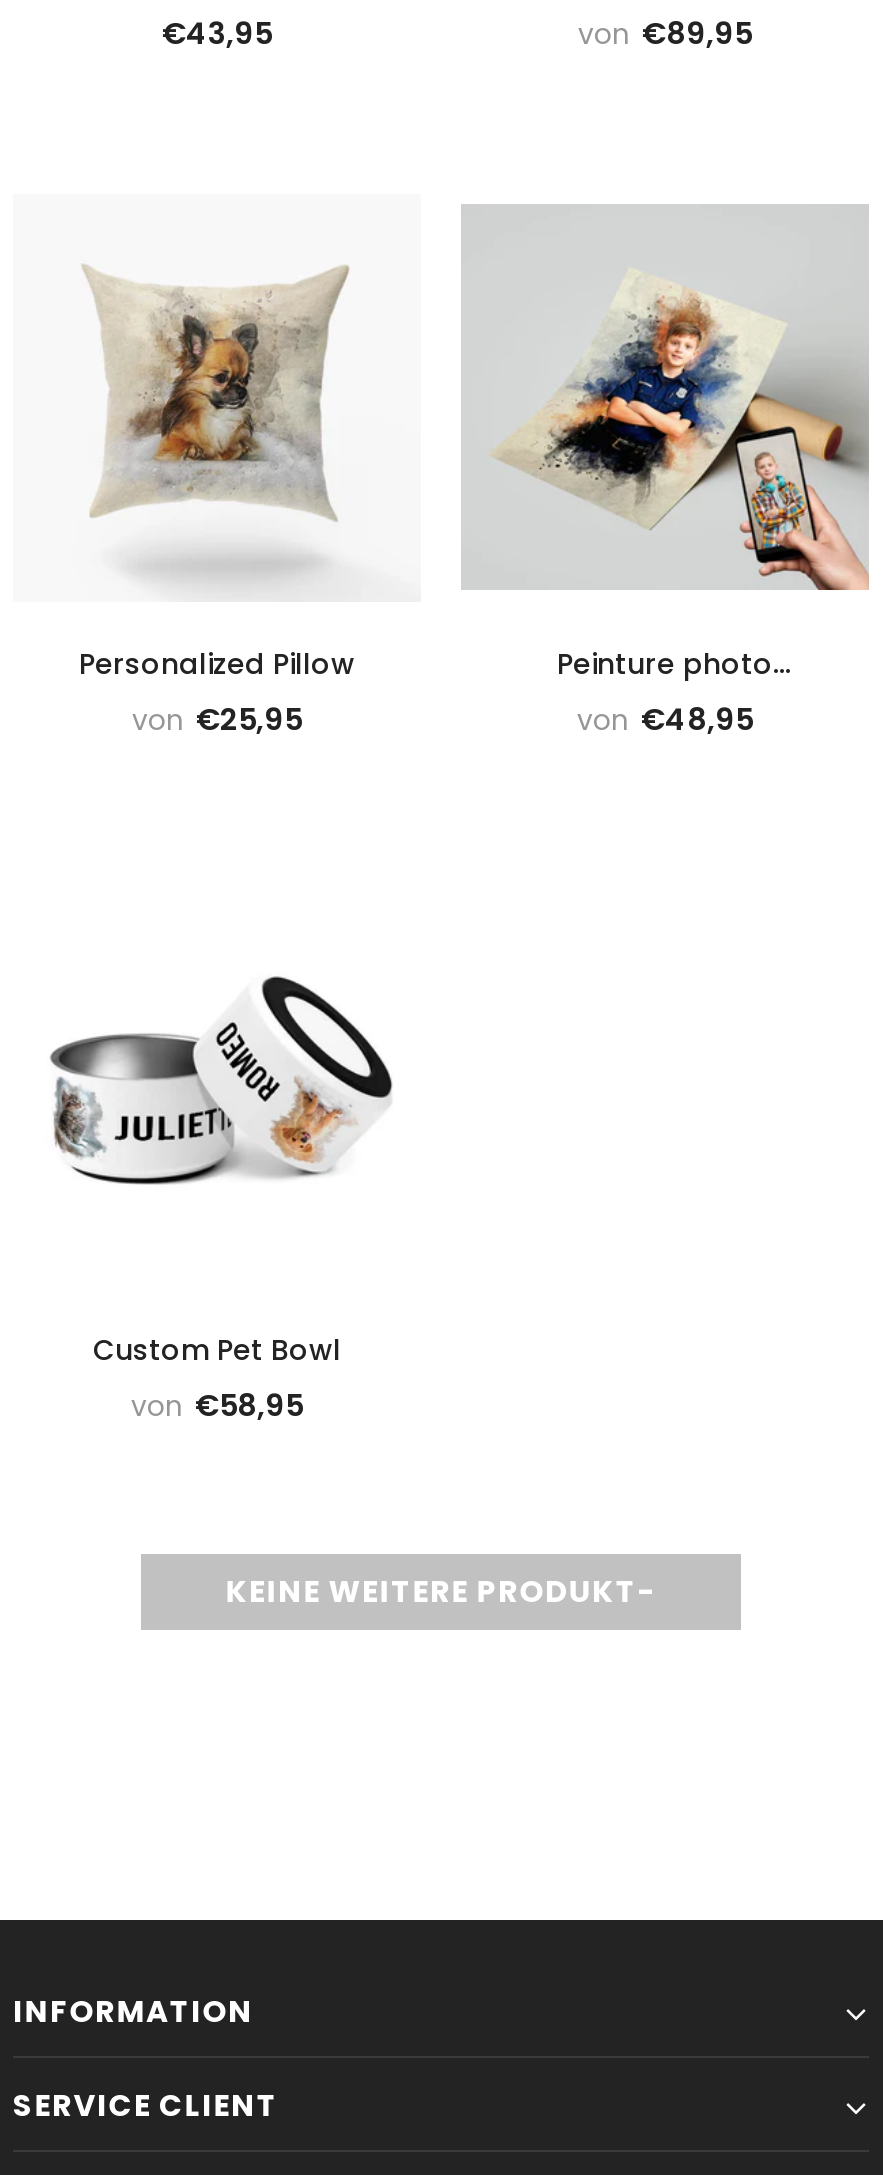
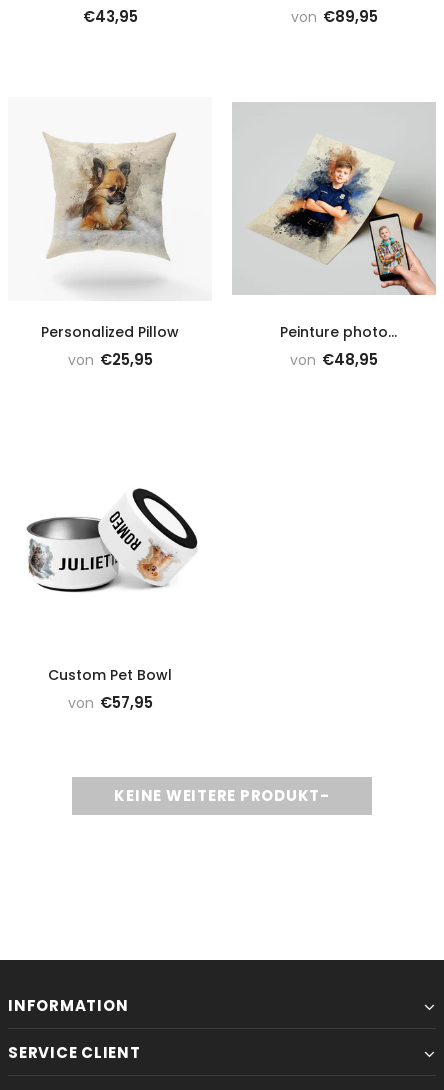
[131,1383,303,1425] von €58,95 -> [67,692,152,713] von €57,95

